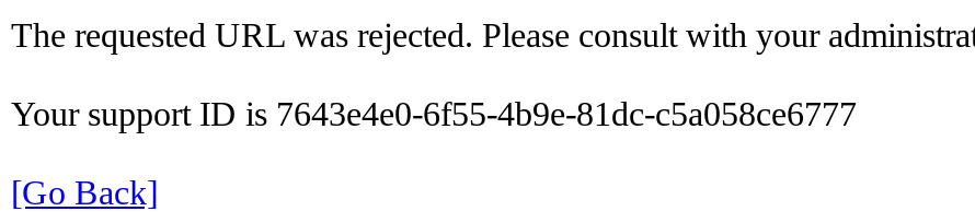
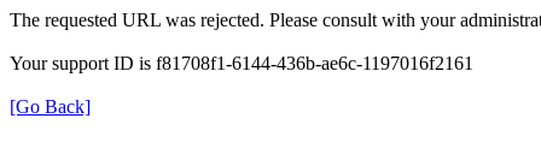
[11,95,857,132] Your support ID is 7643e4e0-6f55-4b9e-81dc-c5a058ce6777 -> [10,53,473,73] Your support ID is f81708f1-6144-436b-ae6c-1197016f2161

